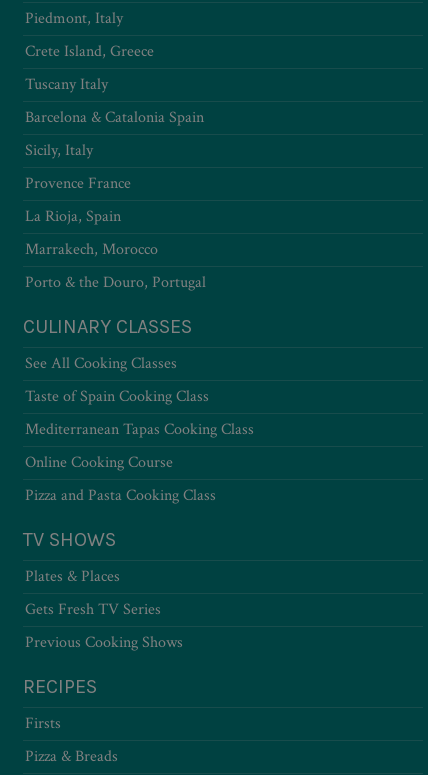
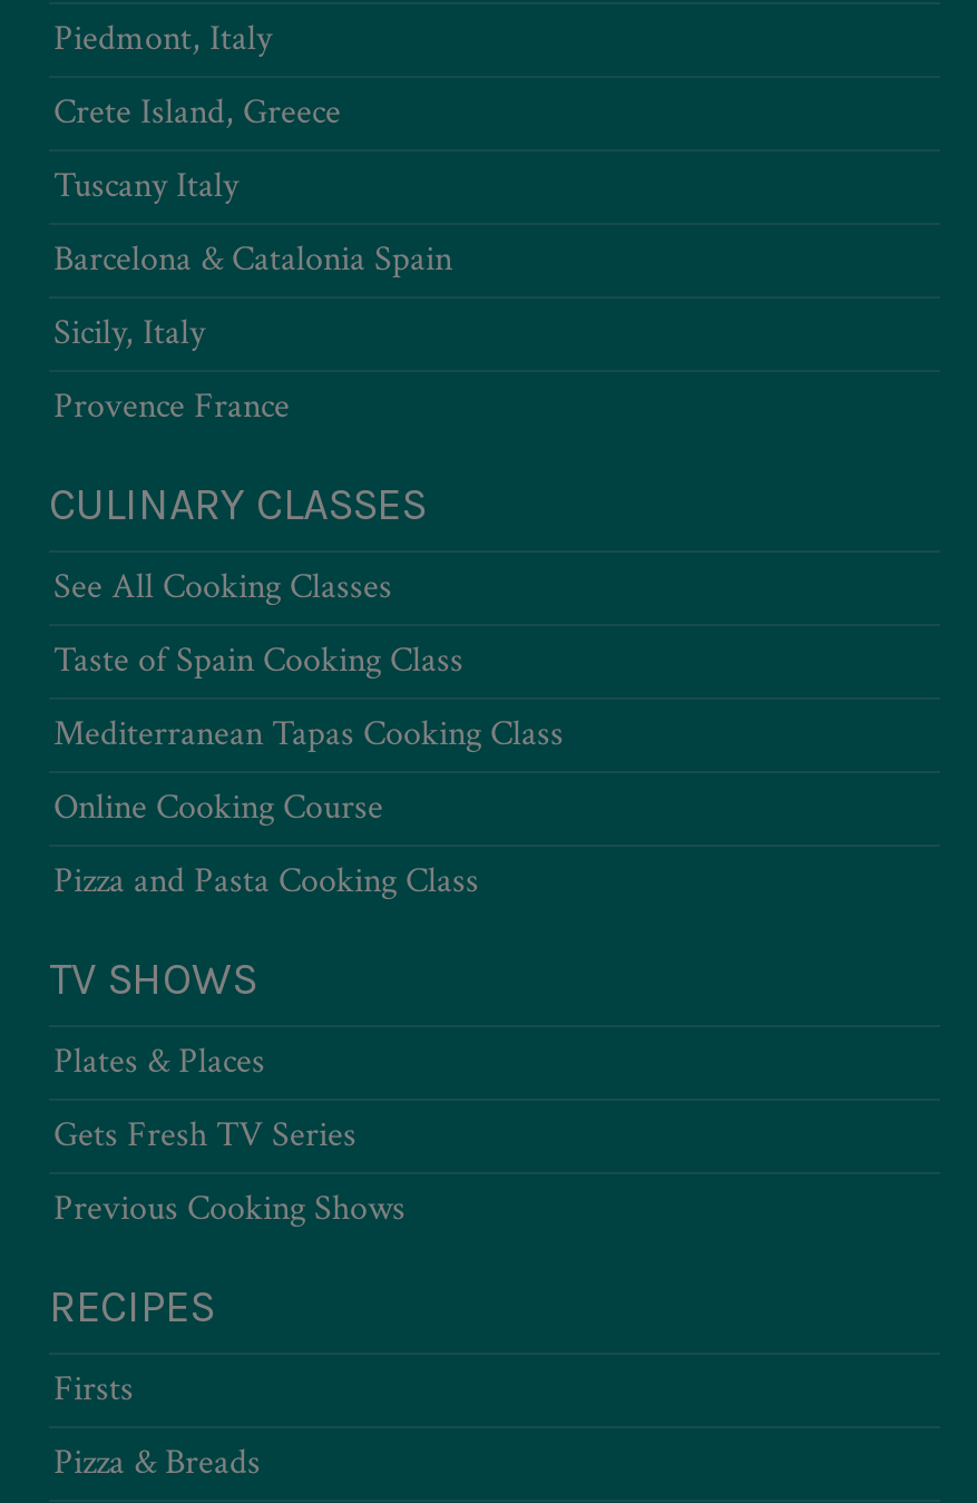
[25,206,206,293] La Rioja, Spain | Marrakech, Morocco | Porto & the Douro, Portugal -> none

